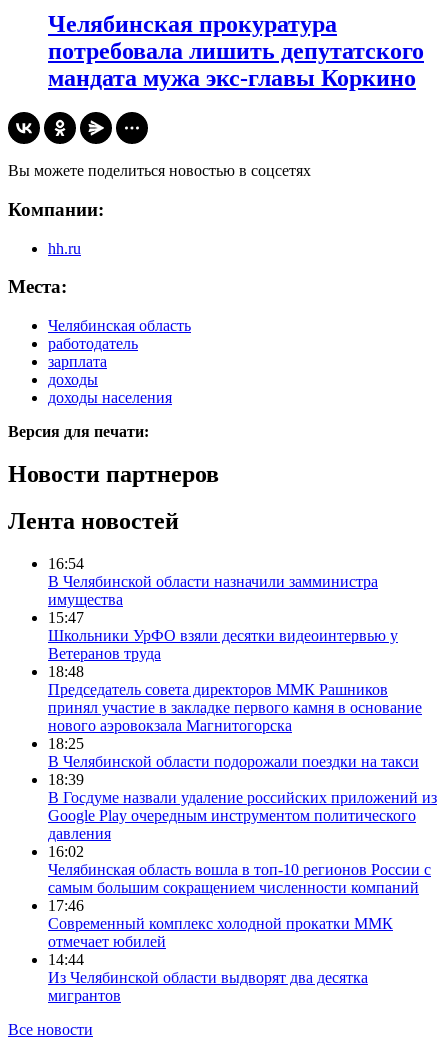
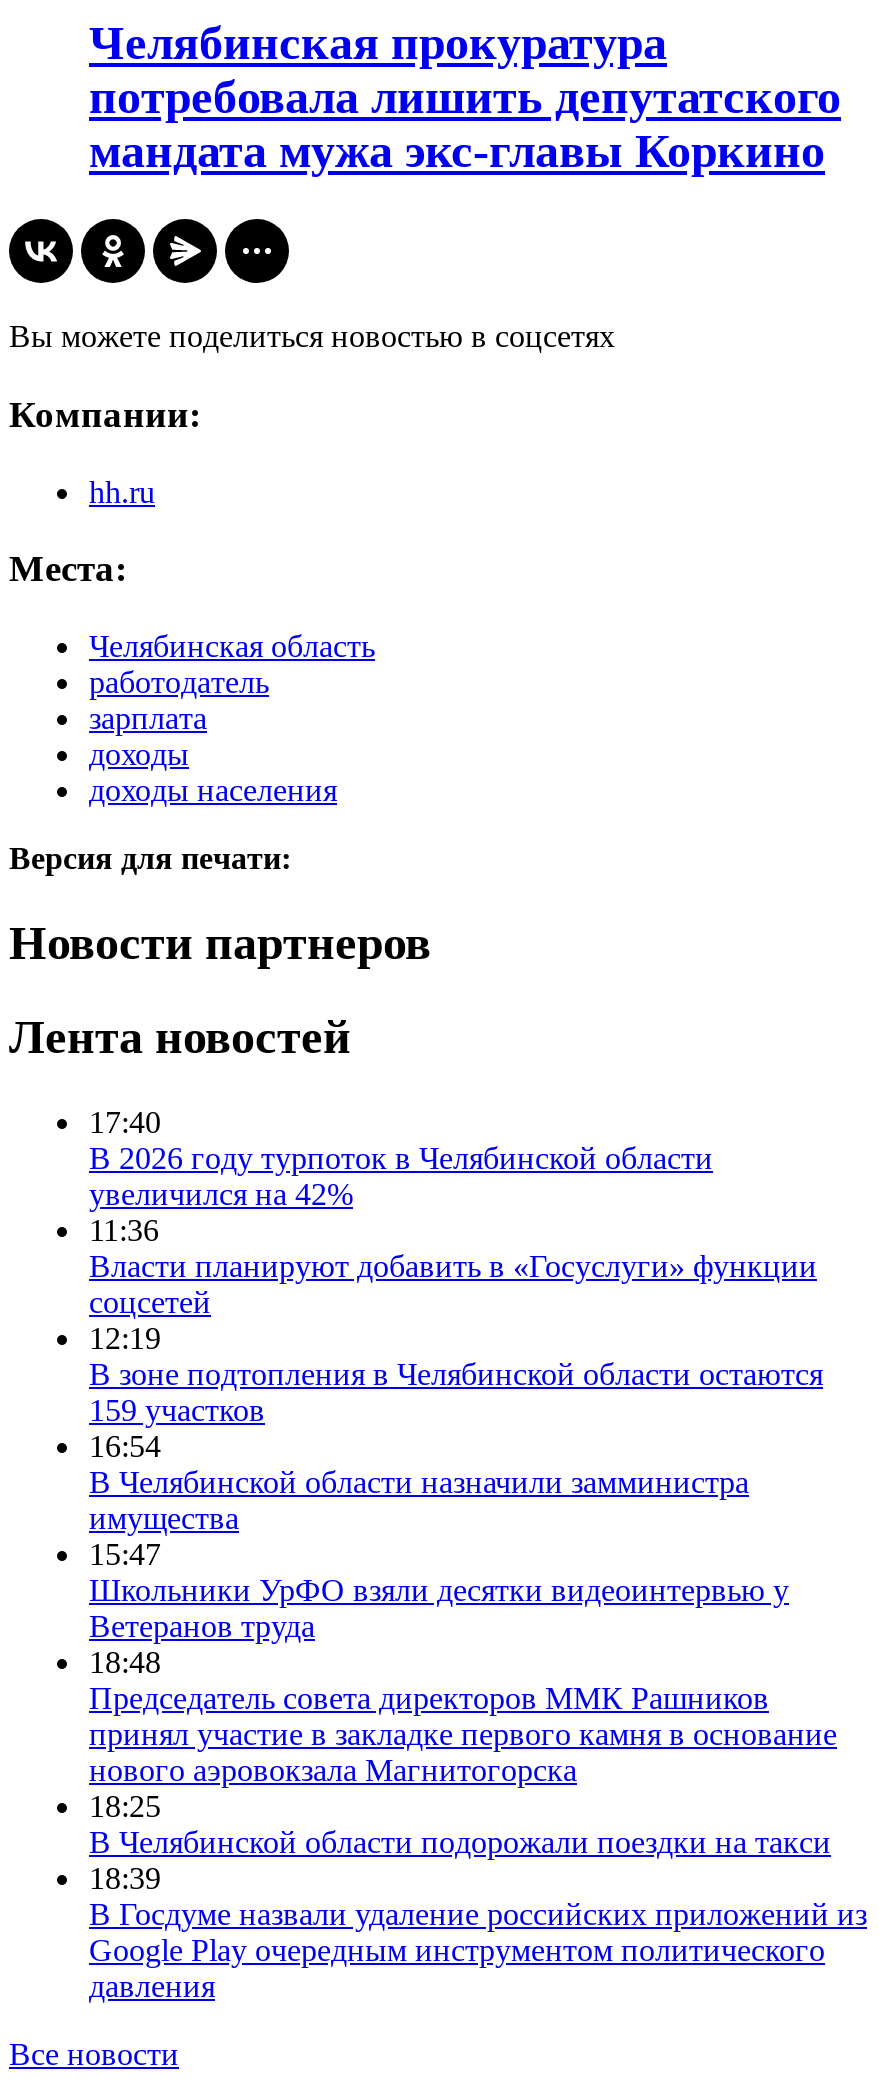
none -> [89,1105,823,1427] 17:40 | В 2026 году турпоток в Челябинской области | увеличился на 42% | 11:36 | Власти планируют добавить в «Госуслуги» функции | соцсетей | 12:19 | В зоне подтопления в Челябинской области остаются | 159 участков
moved [48,555,437,842] -> [89,1429,867,2003]: 16:54 | В Челябинской области назначили замминистра | имущества | ... | Google Play очередным инструментом политического | давления
[48,843,431,1004] 16:02 | Челябинская область вошла в топ-10 регионов России с | самым большим сокращением численности компаний | 17:46 | Современный комплекс холодной прокатки ММК | отмечает юбилей | 14:44 | Из Челябинской области выдворят два десятка | мигрантов -> none

